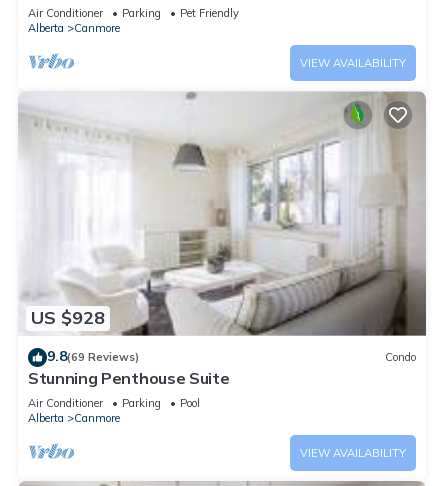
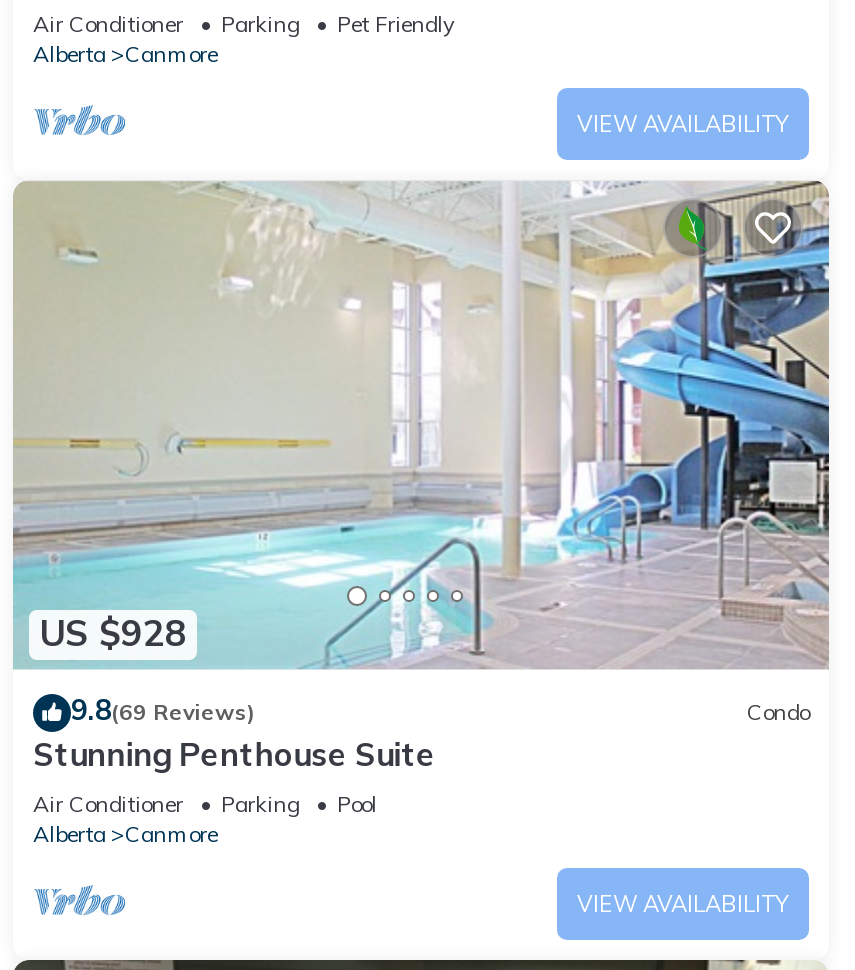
[18,91,426,337] [image] -> [11,180,831,670] [image]

